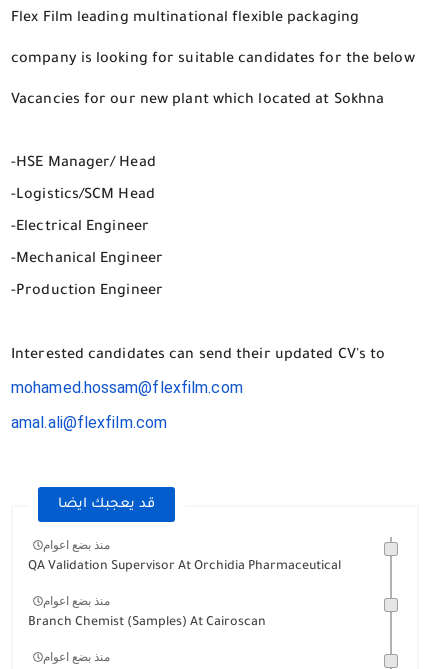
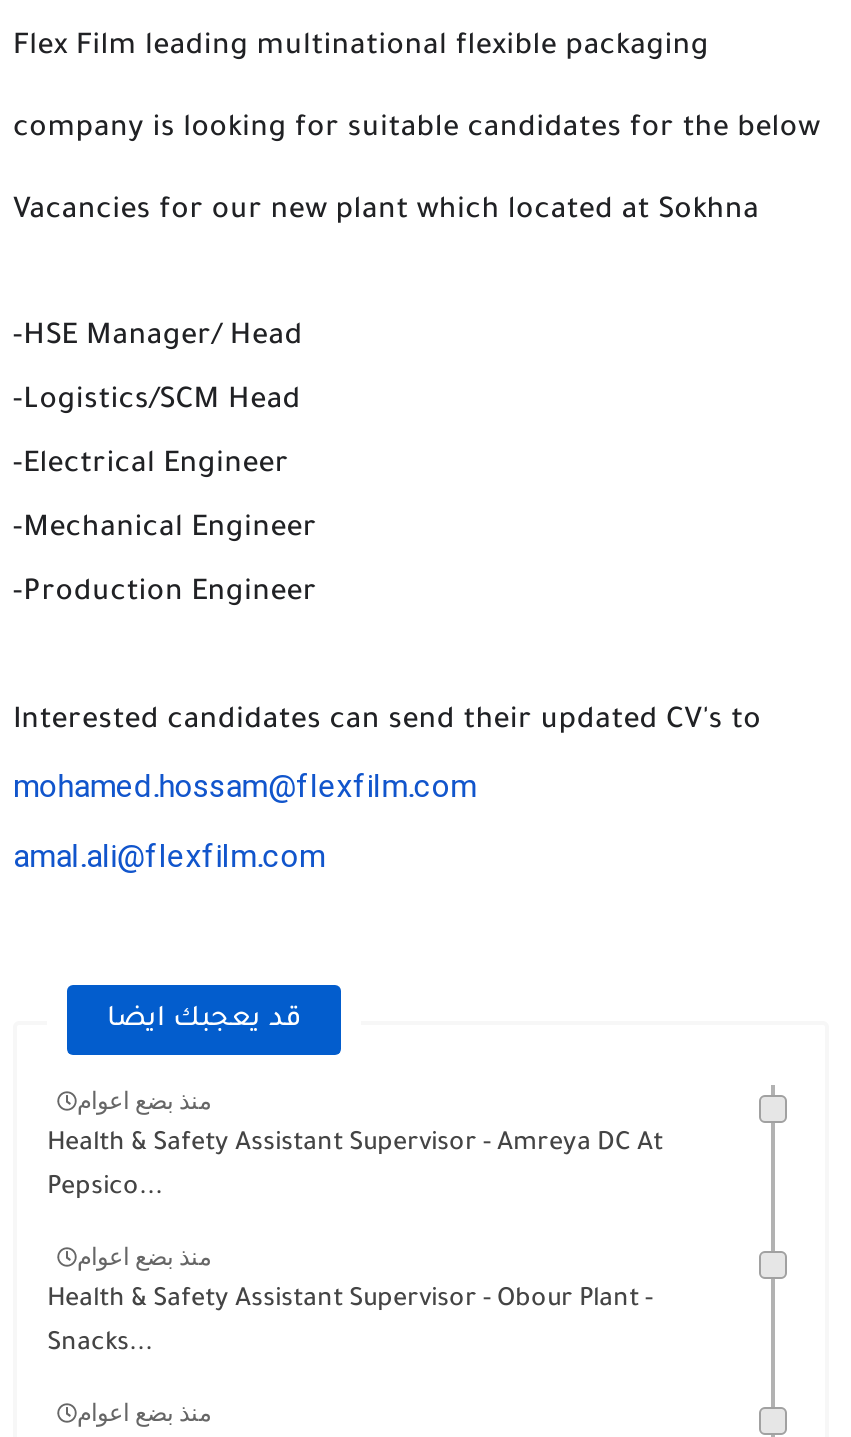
[28,560,341,574] QA Validation Supervisor At Orchidia Pharmaceutical -> [47,1131,663,1203] Health & Safety Assistant Supervisor - Amreya DC At | Pepsico...
[28,616,266,630] Branch Chemist (Samples) At Cairoscan -> [47,1287,653,1359] Health & Safety Assistant Supervisor - Obour Plant - | Snacks...

